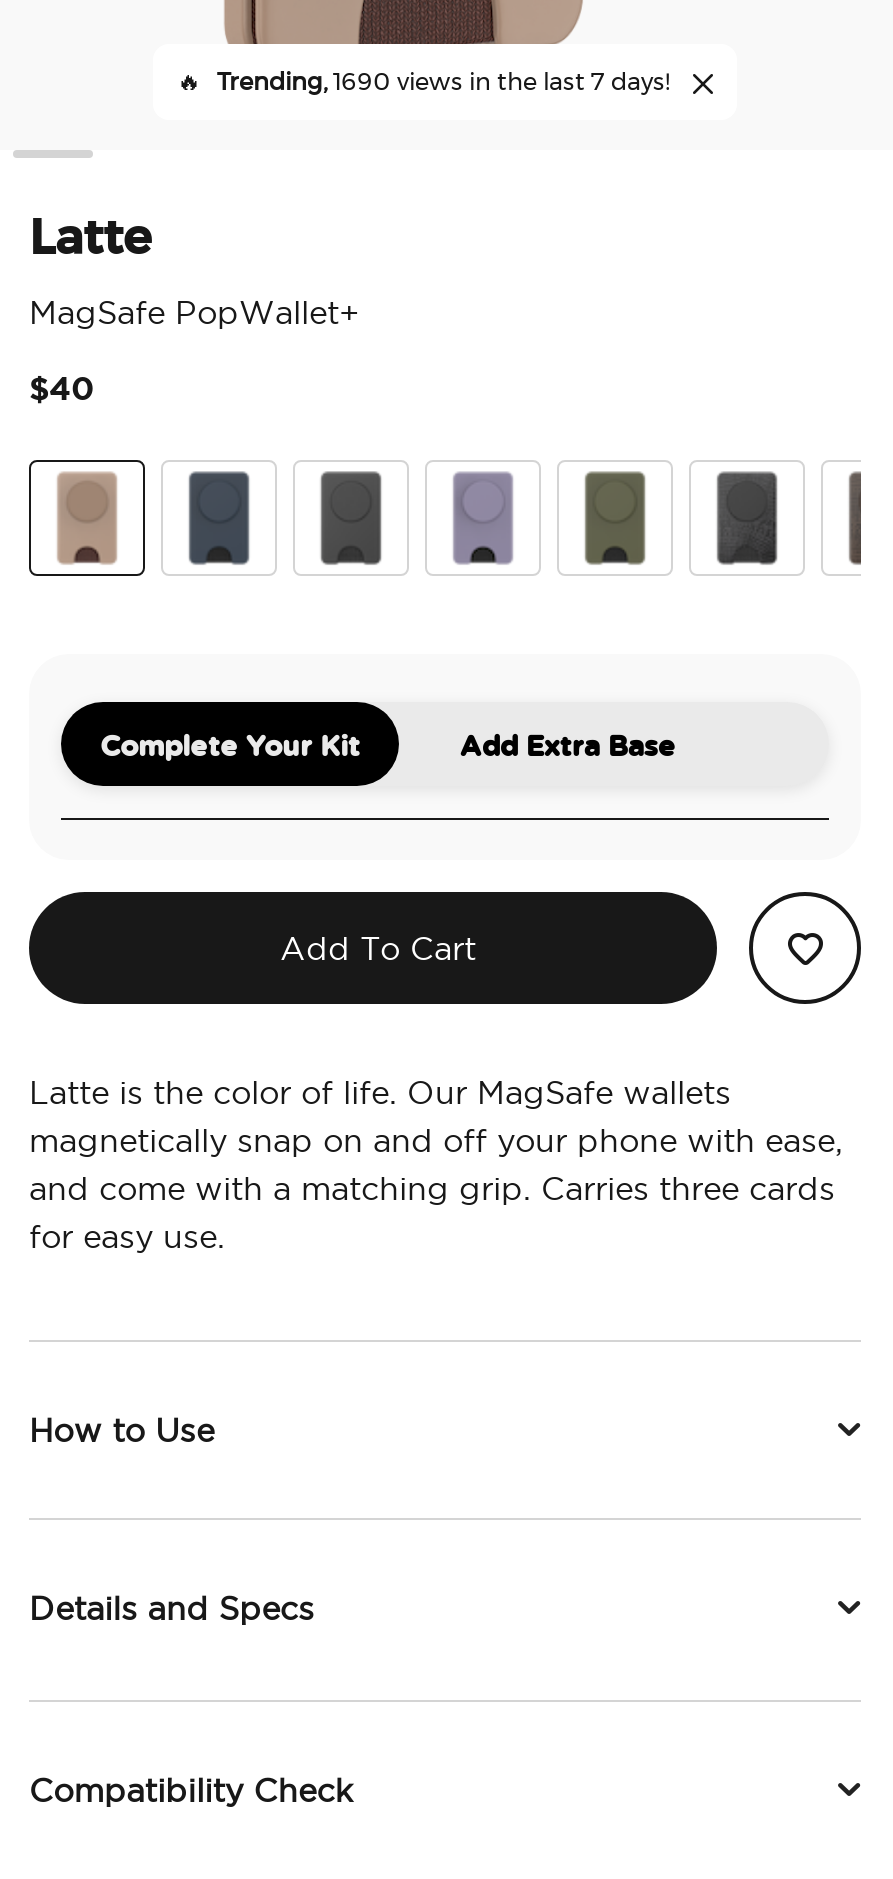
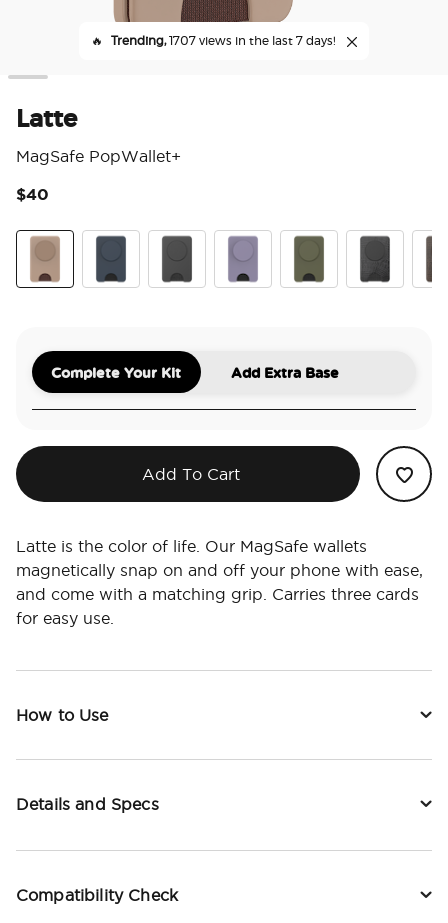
[217,70,669,94] Trending, 1690 views in the last 7 days! -> [111,35,335,47] Trending, 1707 views in the last 7 days!

